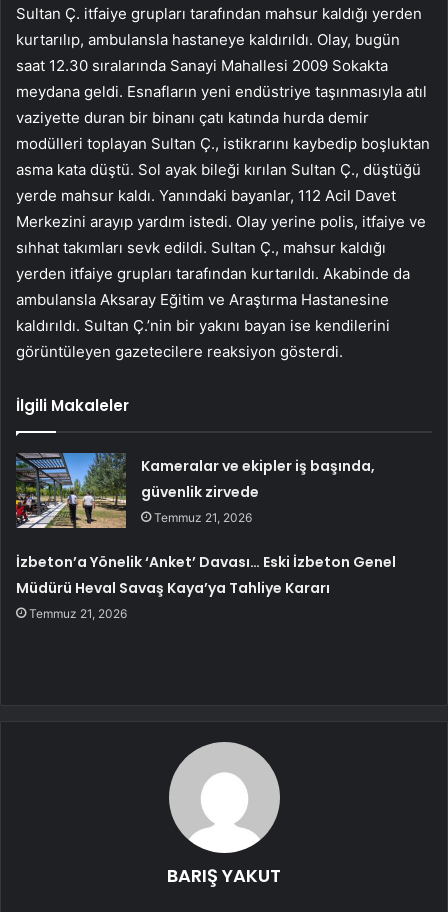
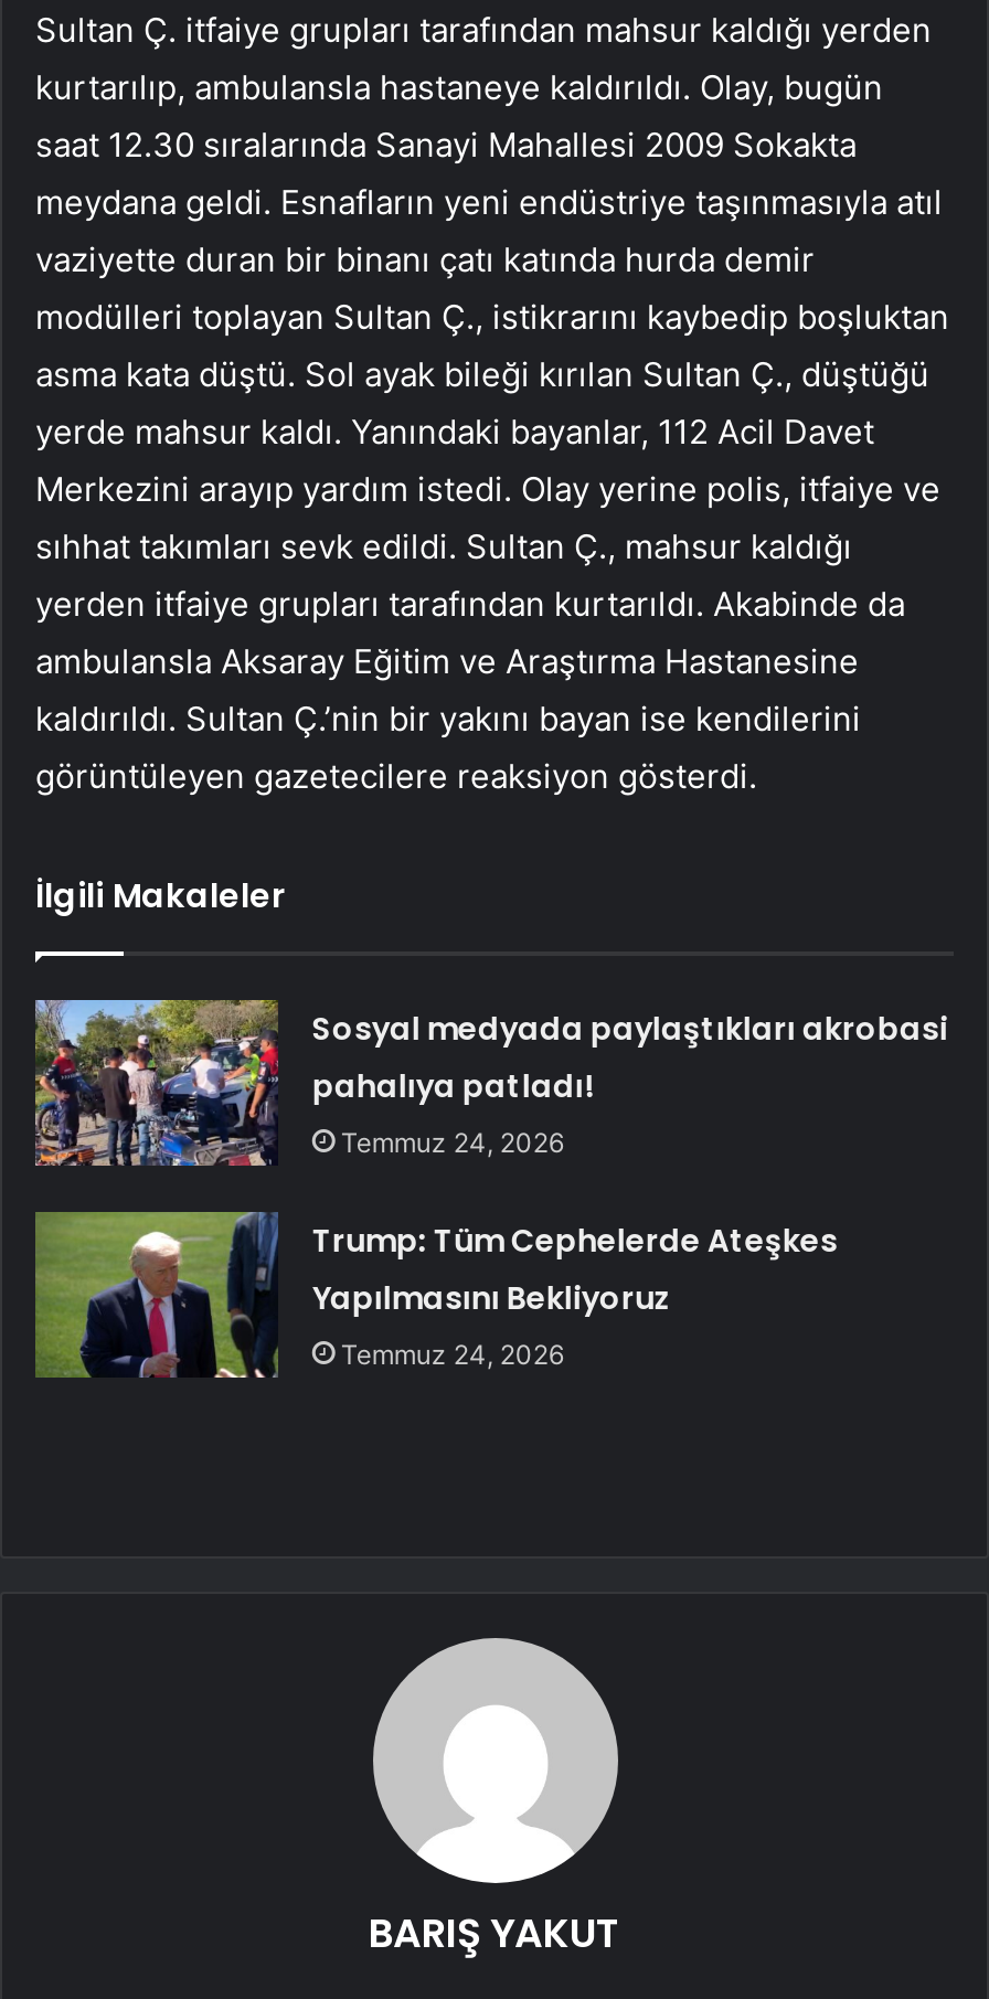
[15,452,375,529] [image] | Kameralar ve ekipler iş başında, | güvenlik zirvede | Temmuz 21, 2026 -> [33,998,948,1168] [image] | Sosyal medyada paylaştıkları akrobasi | pahalıya patladı! | Temmuz 24, 2026
[16,552,396,621] İzbeton’a Yönelik ‘Anket’ Davası… Eski İzbeton Genel | Müdürü Heval Savaş Kaya’ya Tahliye Kararı | Temmuz 21, 2026 -> [312,1219,837,1372] Trump: Tüm Cephelerde Ateşkes | Yapılmasını Bekliyoruz | Temmuz 24, 2026

